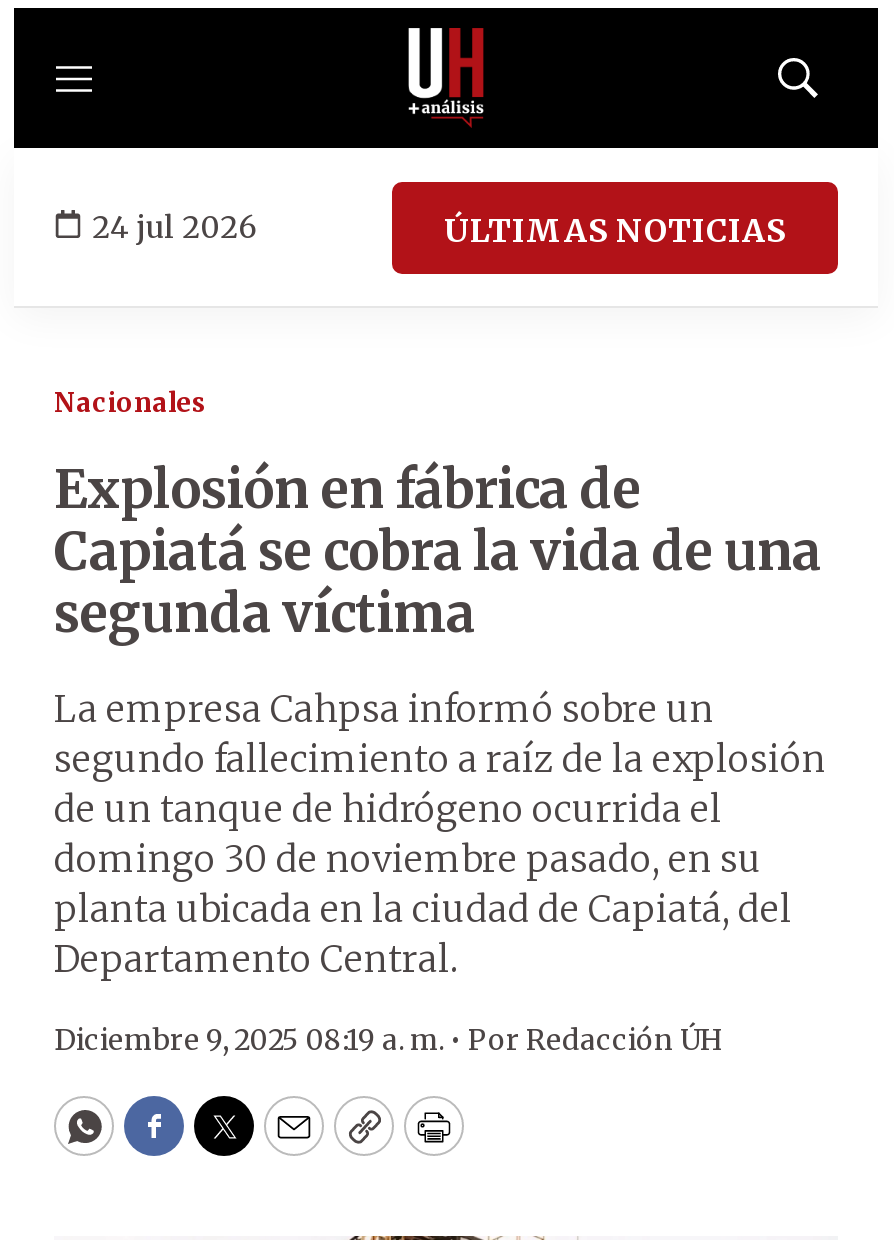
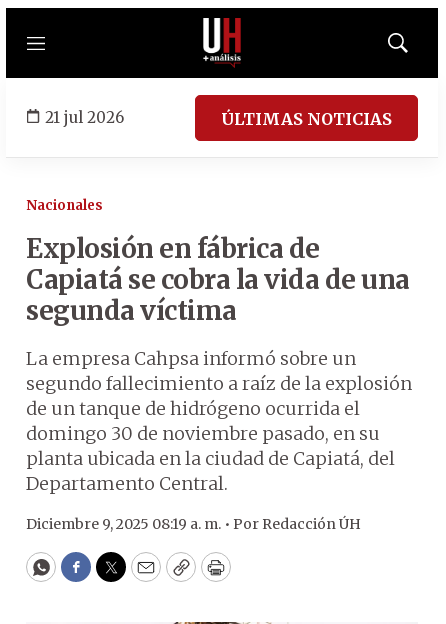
[92,207,256,245] 24 jul 2026 -> [45,107,124,126] 21 jul 2026

